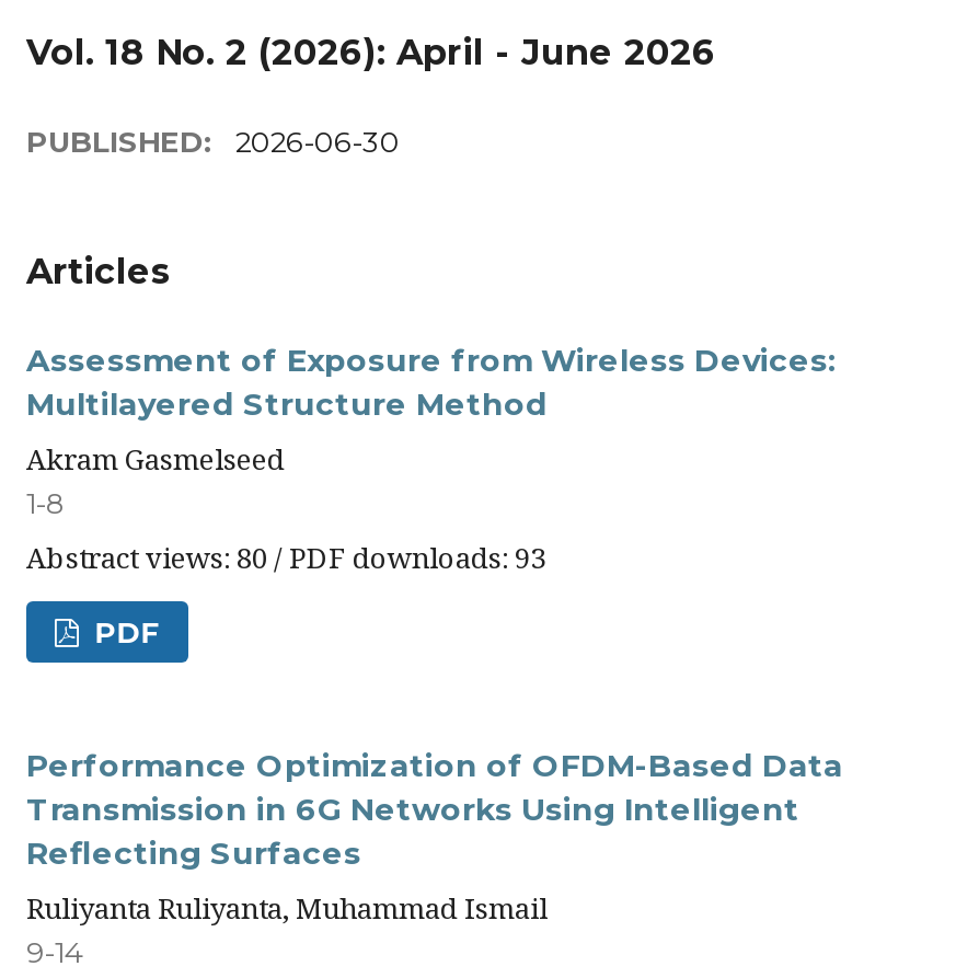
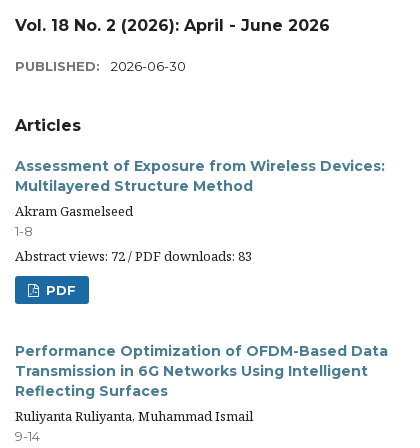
[26,537,545,576] Abstract views: 80 / PDF downloads: 93 -> [15,247,252,265] Abstract views: 72 / PDF downloads: 83

